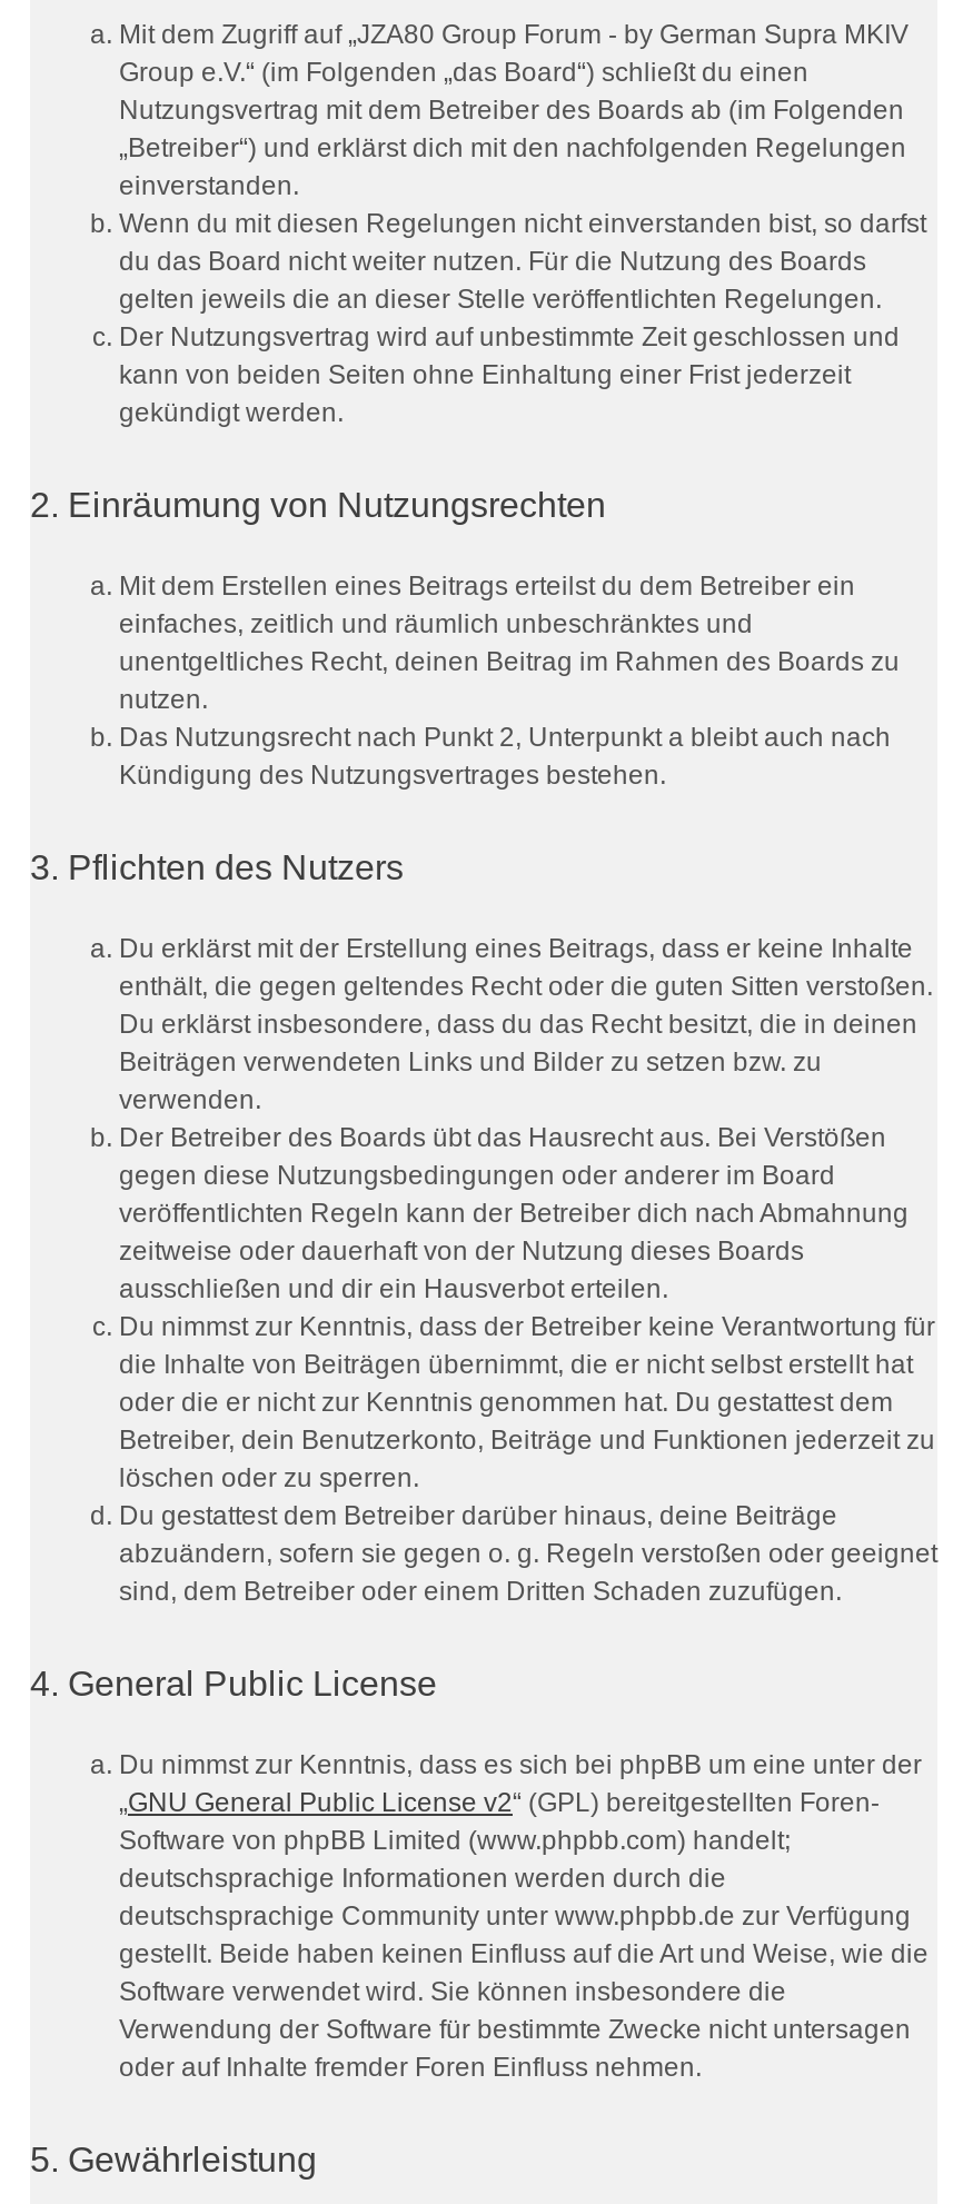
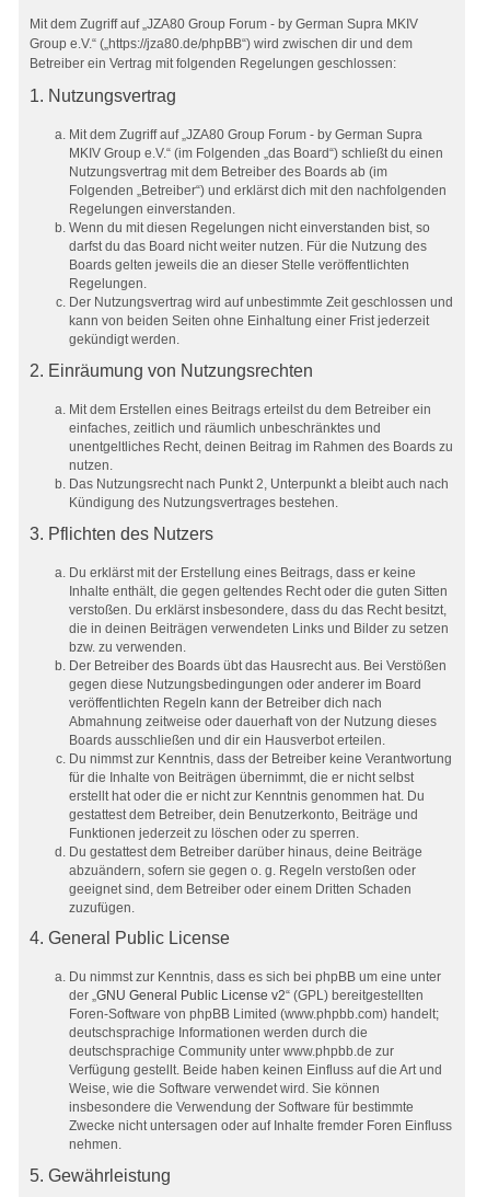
[119,57,926,315] Group e.V.“ (im Folgenden „das Board“) schließt du einen | Nutzungsvertrag mit dem Betreiber des Boards ab (im Folgenden | „Betreiber“) und erklärst dich mit den nachfolgenden Regelungen | einverstanden. | Wenn du mit diesen Regelungen nicht einverstanden bist, so darfst | du das Board nicht weiter nutzen. Für die Nutzung des Boards | gelten jeweils die an dieser Stelle veröffentlichten Regelungen. -> [30,36,447,291] Group e.V.“ („https://jza80.de/phpBB“) wird zwischen dir und dem | Betreiber ein Vertrag mit folgenden Regelungen geschlossen: | 1. Nutzungsvertrag | Mit dem Zugriff auf „JZA80 Group Forum - by German Supra | MKIV Group e.V.“ (im Folgenden „das Board“) schließt du einen | Nutzungsvertrag mit dem Betreiber des Boards ab (im | Folgenden „Betreiber“) und erklärst dich mit den nachfolgenden | Regelungen einverstanden. | Wenn du mit diesen Regelungen nicht einverstanden bist, so | darfst du das Board nicht weiter nutzen. Für die Nutzung des | Boards gelten jeweils die an dieser Stelle veröffentlichten | Regelungen.
moved [119,321,900,428] -> [69,295,453,347]: Der Nutzungsvertrag wird auf unbestimmte Zeit geschlossen und | kann von beiden Seiten ohne Einhaltung einer Frist jederzeit | gekündigt werden.

